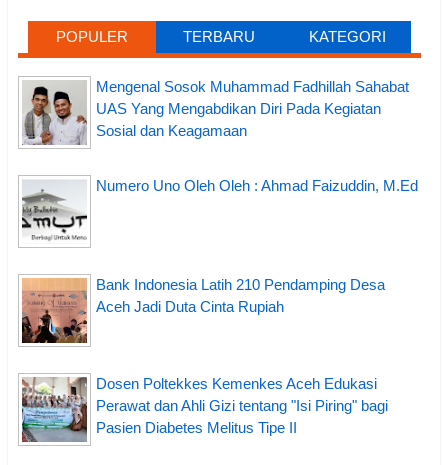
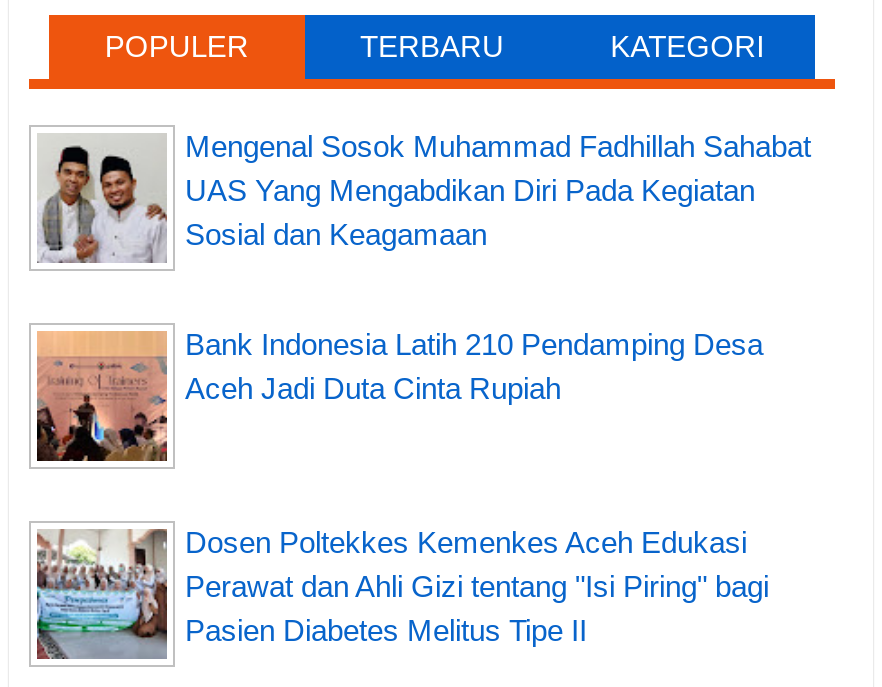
[22,177,418,244] [image] | Numero Uno Oleh Oleh : Ahmad Faizuddin, M.Ed -> none

